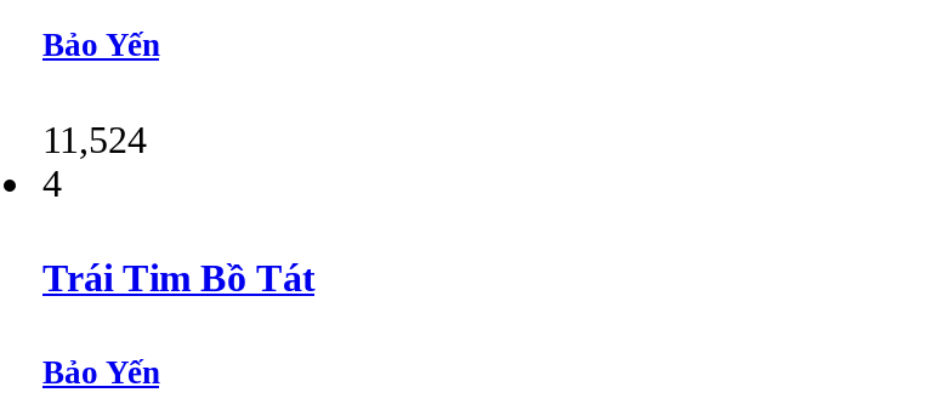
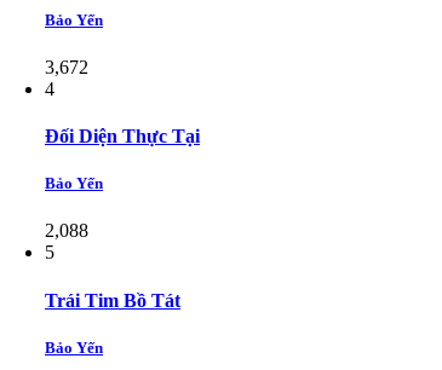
[42,118,147,160] 11,524 -> [45,57,88,77] 3,672
none -> [45,126,200,263] Ðối Diện Thực Tại | Bảo Yến | 2,088 | 5

